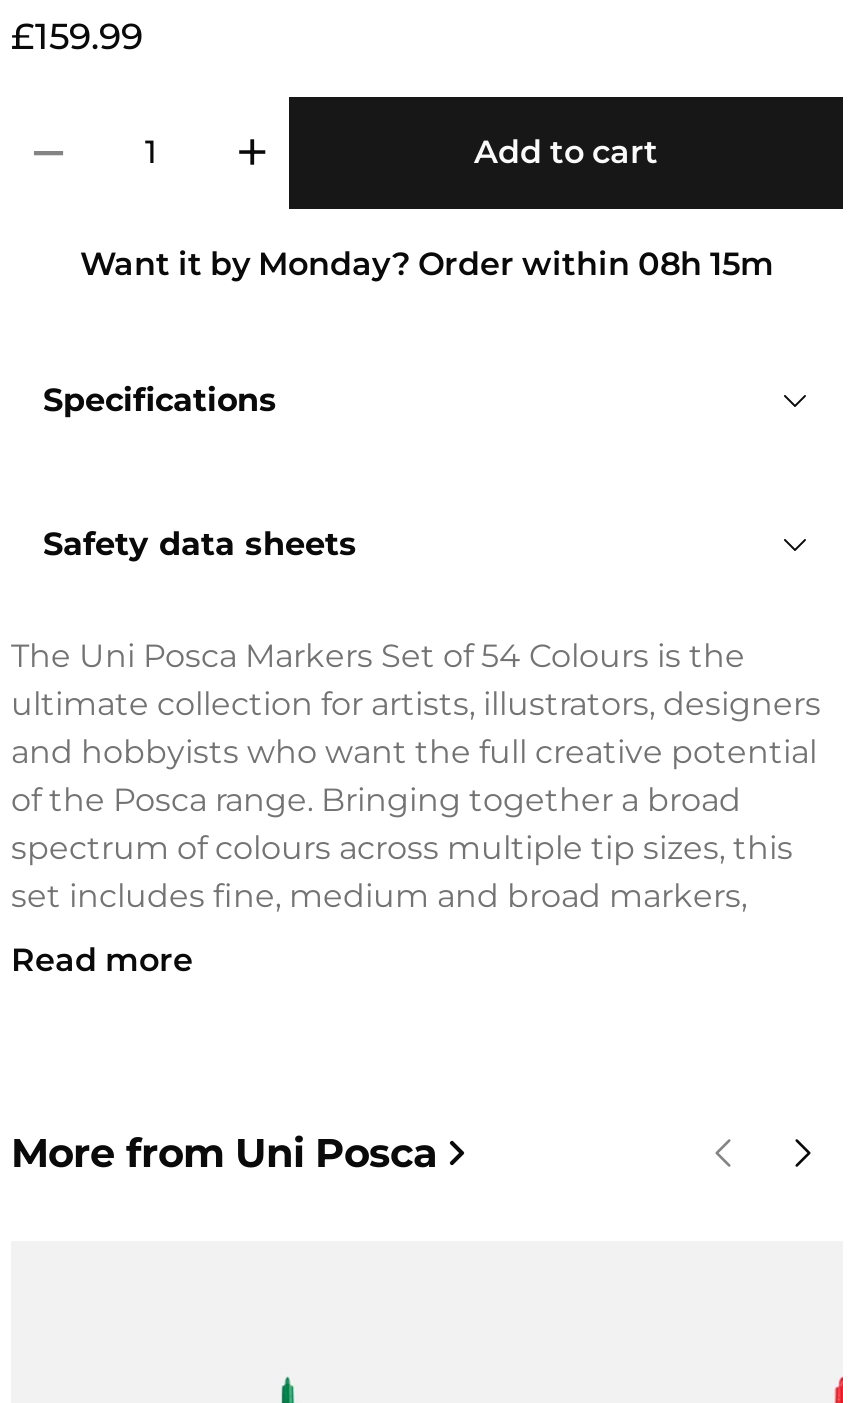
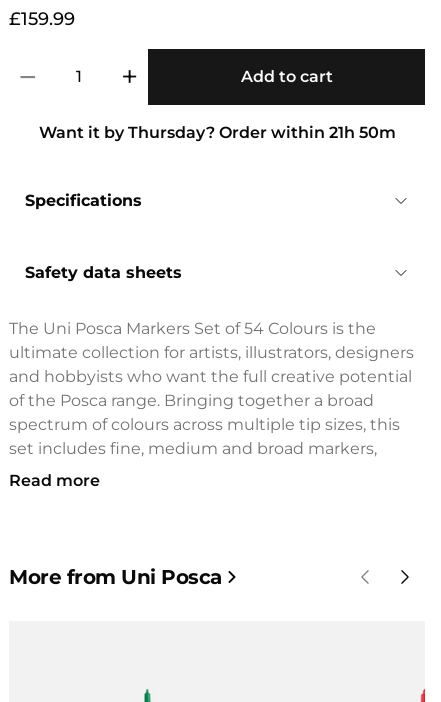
[80,245,774,283] Want it by Monday? Order within 08h 15m -> [38,123,395,142] Want it by Thursday? Order within 21h 50m

